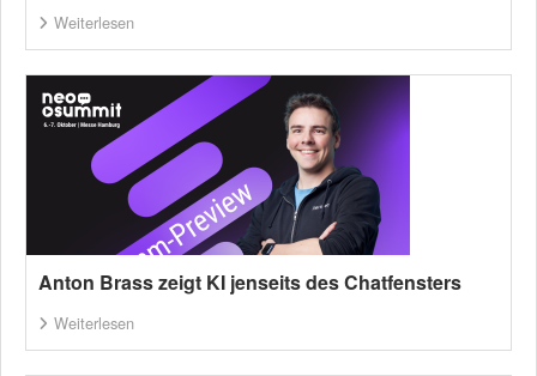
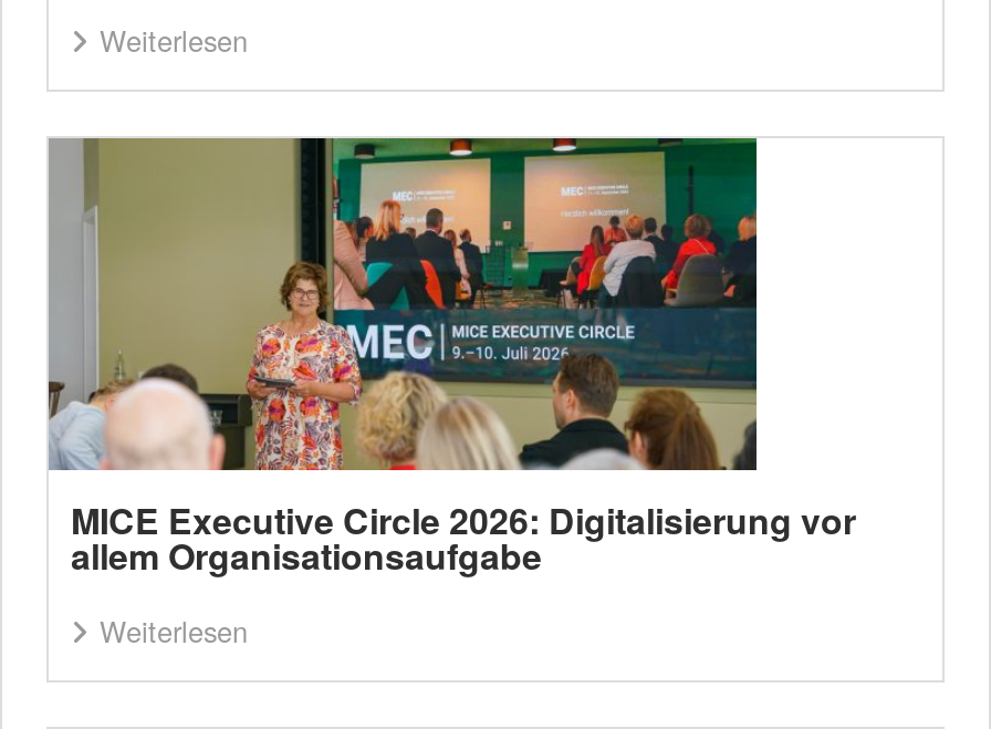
[25,74,461,296] [image] | Anton Brass zeigt KI jenseits des Chatfensters -> [46,136,856,581] [image] | MICE Executive Circle 2026: Digitalisierung vor | allem Organisationsaufgabe

